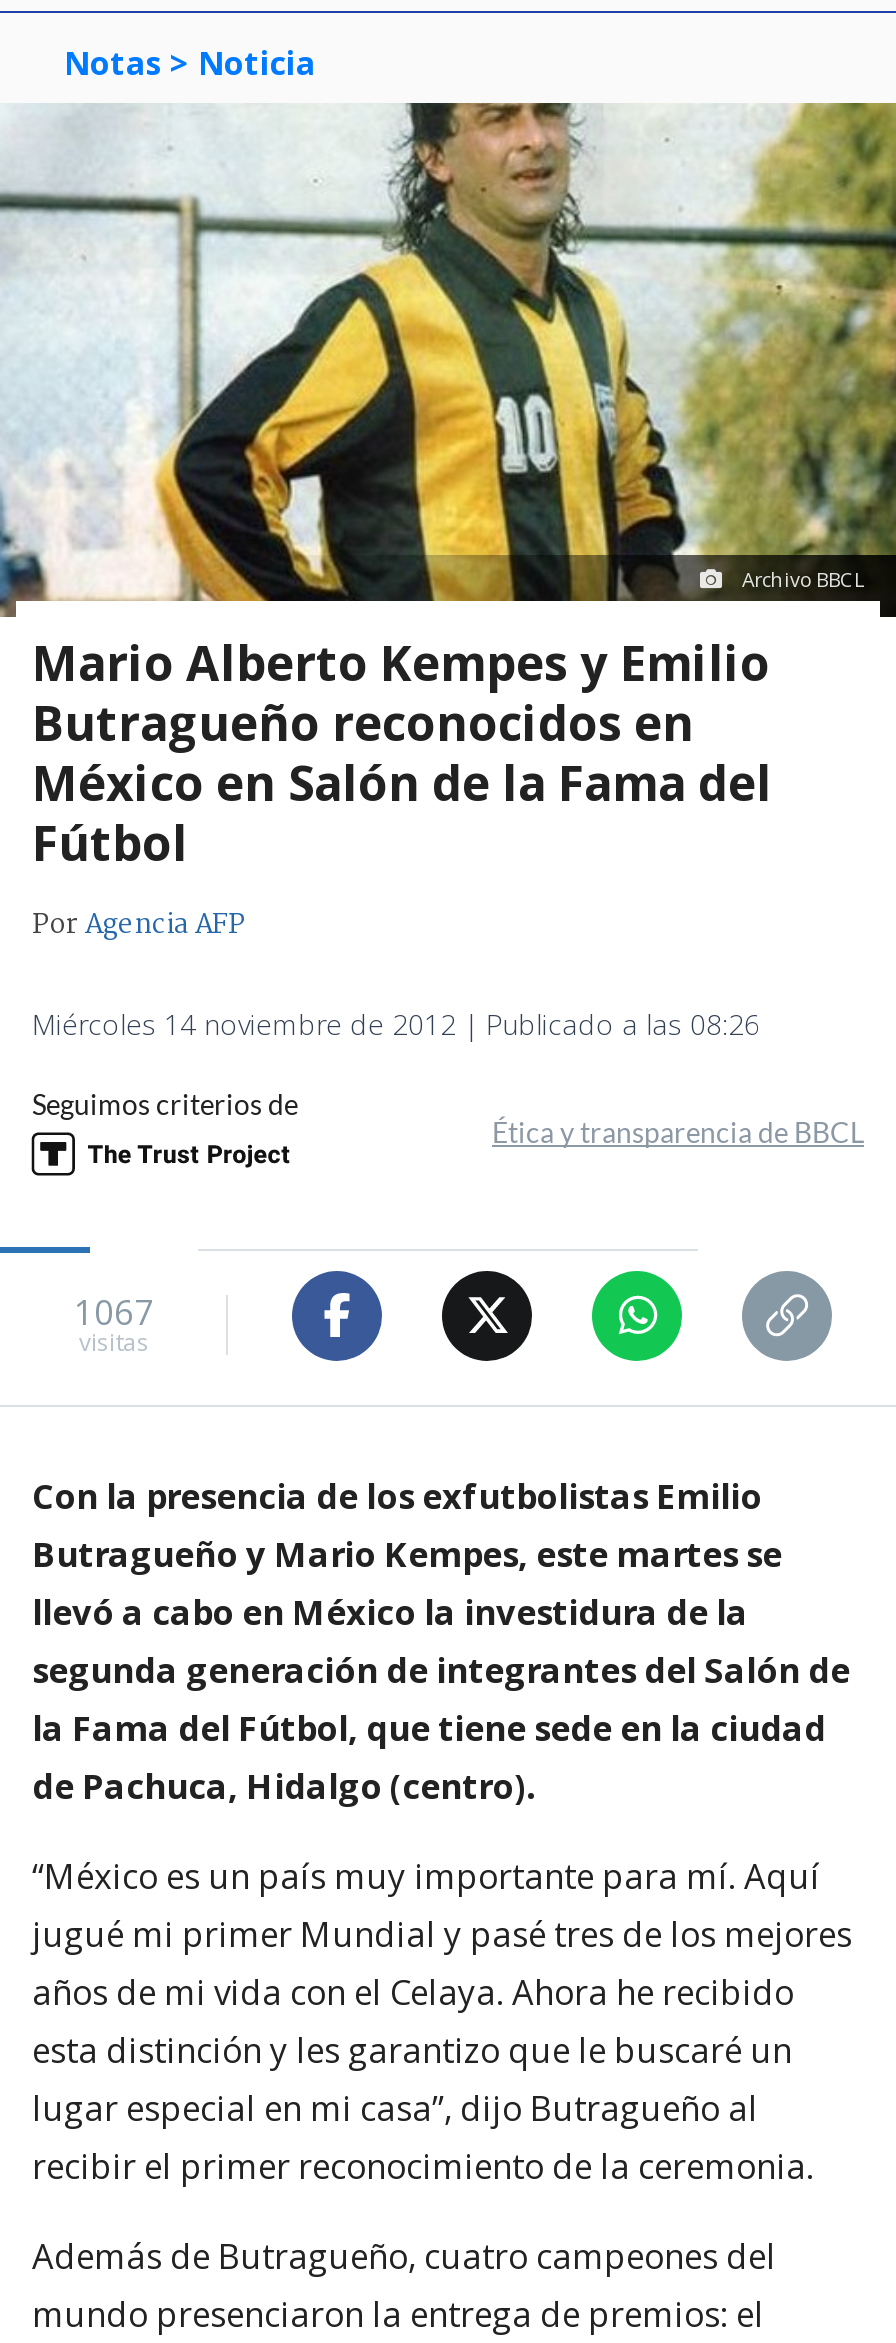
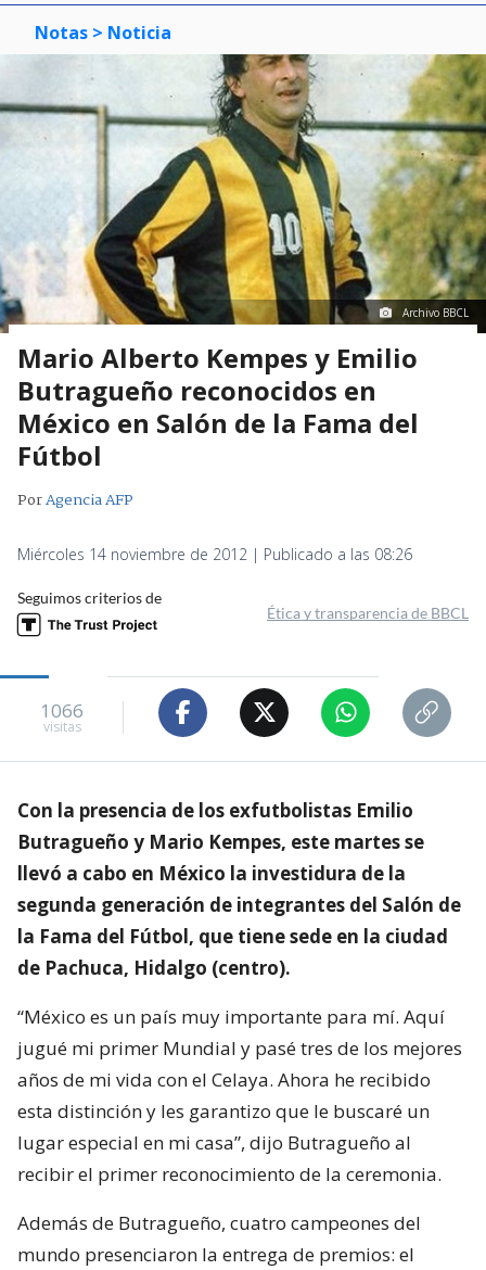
[74,1290,154,1336] 1067 -> [40,698,84,723] 1066

